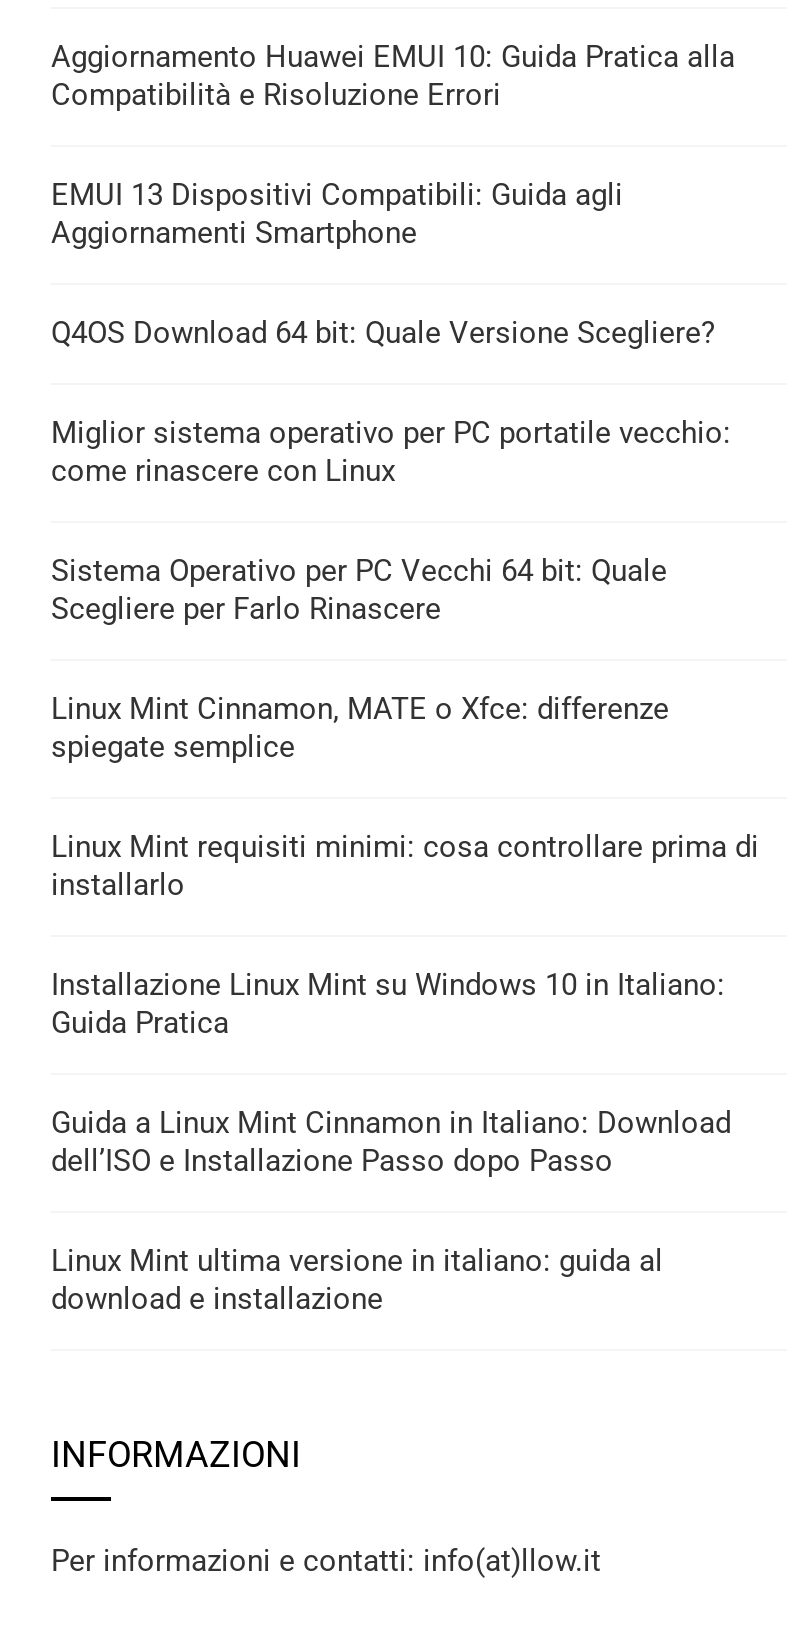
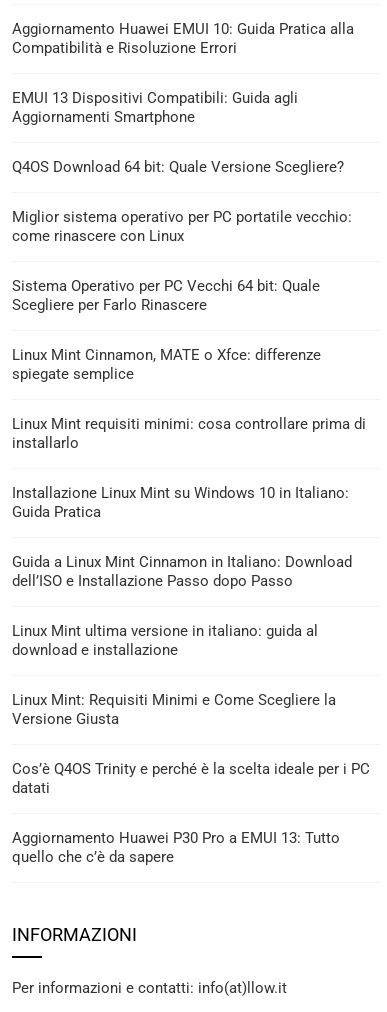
none -> [12,691,370,866] Linux Mint: Requisiti Minimi e Come Scegliere la | Versione Giusta | Cos’è Q4OS Trinity e perché è la scelta ideale per i PC | datati | Aggiornamento Huawei P30 Pro a EMUI 13: Tutto | quello che c’è da sapere

